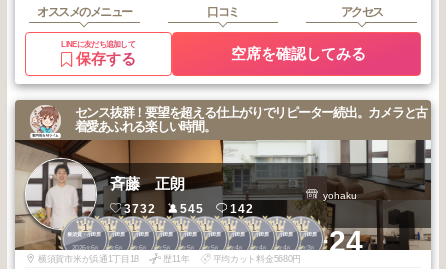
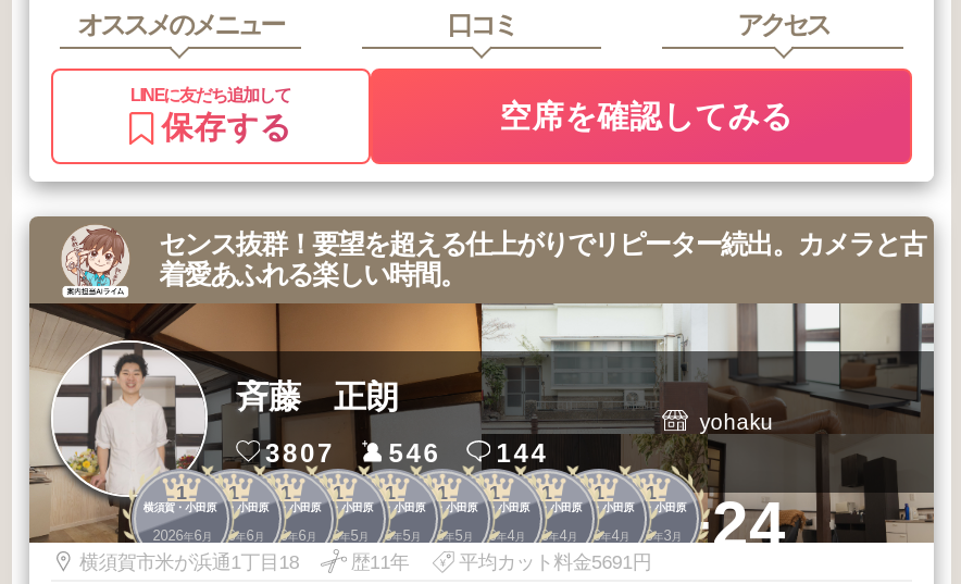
[123,202,155,216] 3732 -> [265,438,335,469] 3807
[180,202,204,216] 545 -> [389,438,441,469] 546
[230,202,254,216] 142 -> [496,438,548,469] 144
[213,254,301,264] 平均カット料金5680円 -> [459,551,651,573] 平均カット料金5691円

